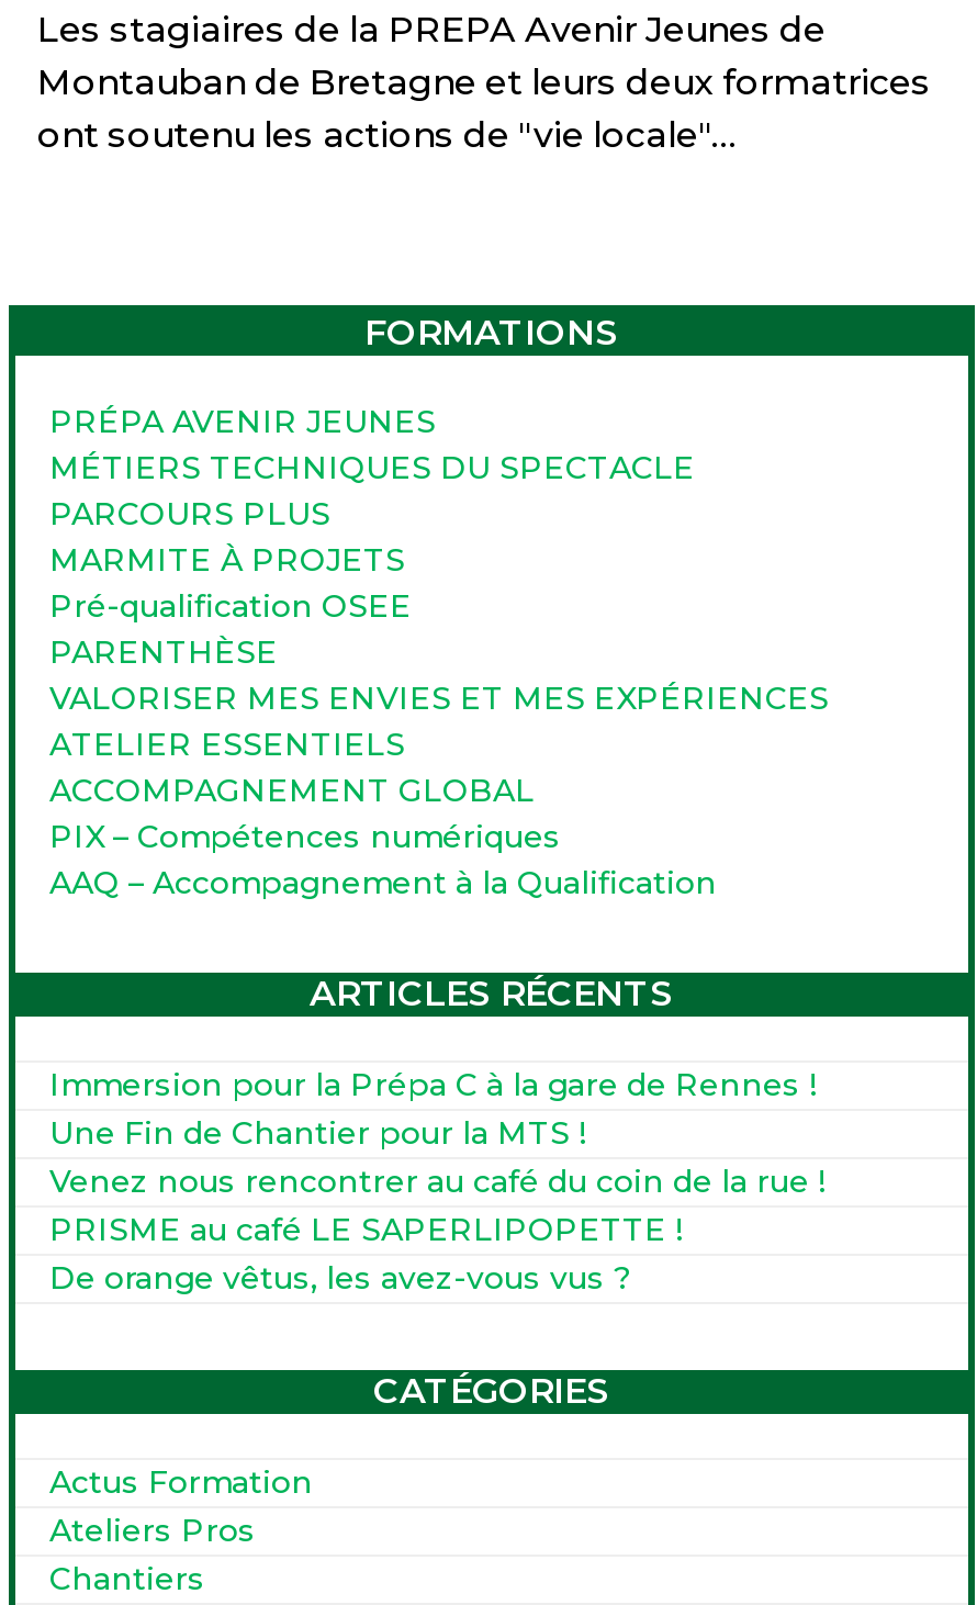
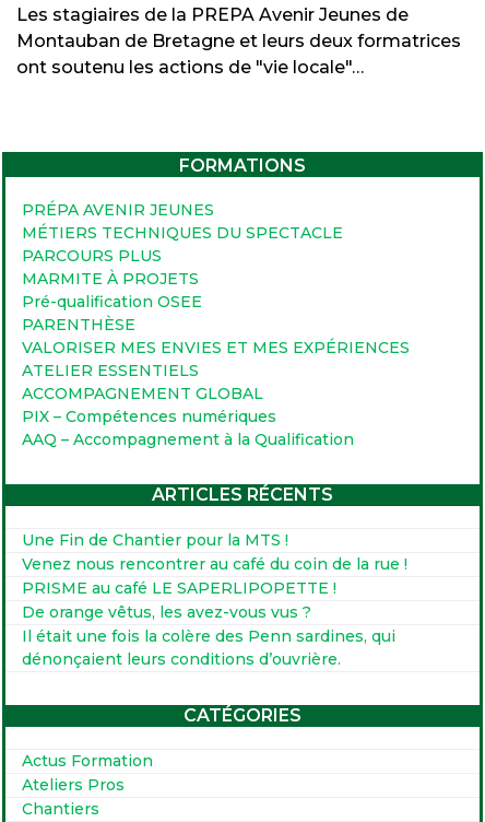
[49,1066,816,1105] Immersion pour la Prépa C à la gare de Rennes ! -> none
moved [49,1114,824,1298] -> [22,530,408,622]: Une Fin de Chantier pour la MTS ! | Venez nous rencontrer au café du coin de la rue ! | PRISME au café LE SAPERLIPOPETTE ! | De orange vêtus, les avez-vous vus ?
none -> [22,627,396,669] Il était une fois la colère des Penn sardines, qui | dénonçaient leurs conditions d’ouvrière.

